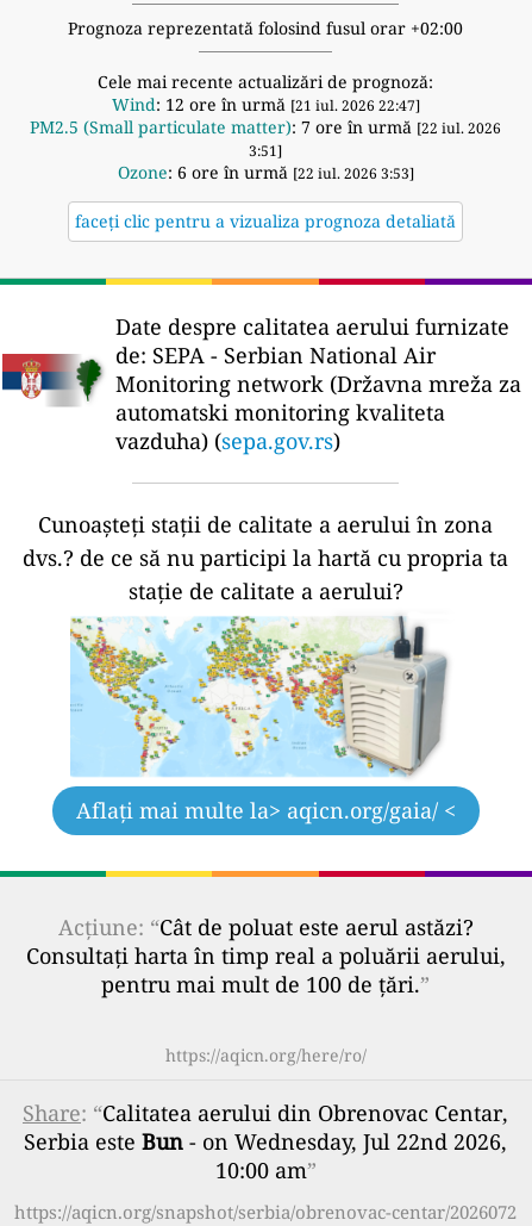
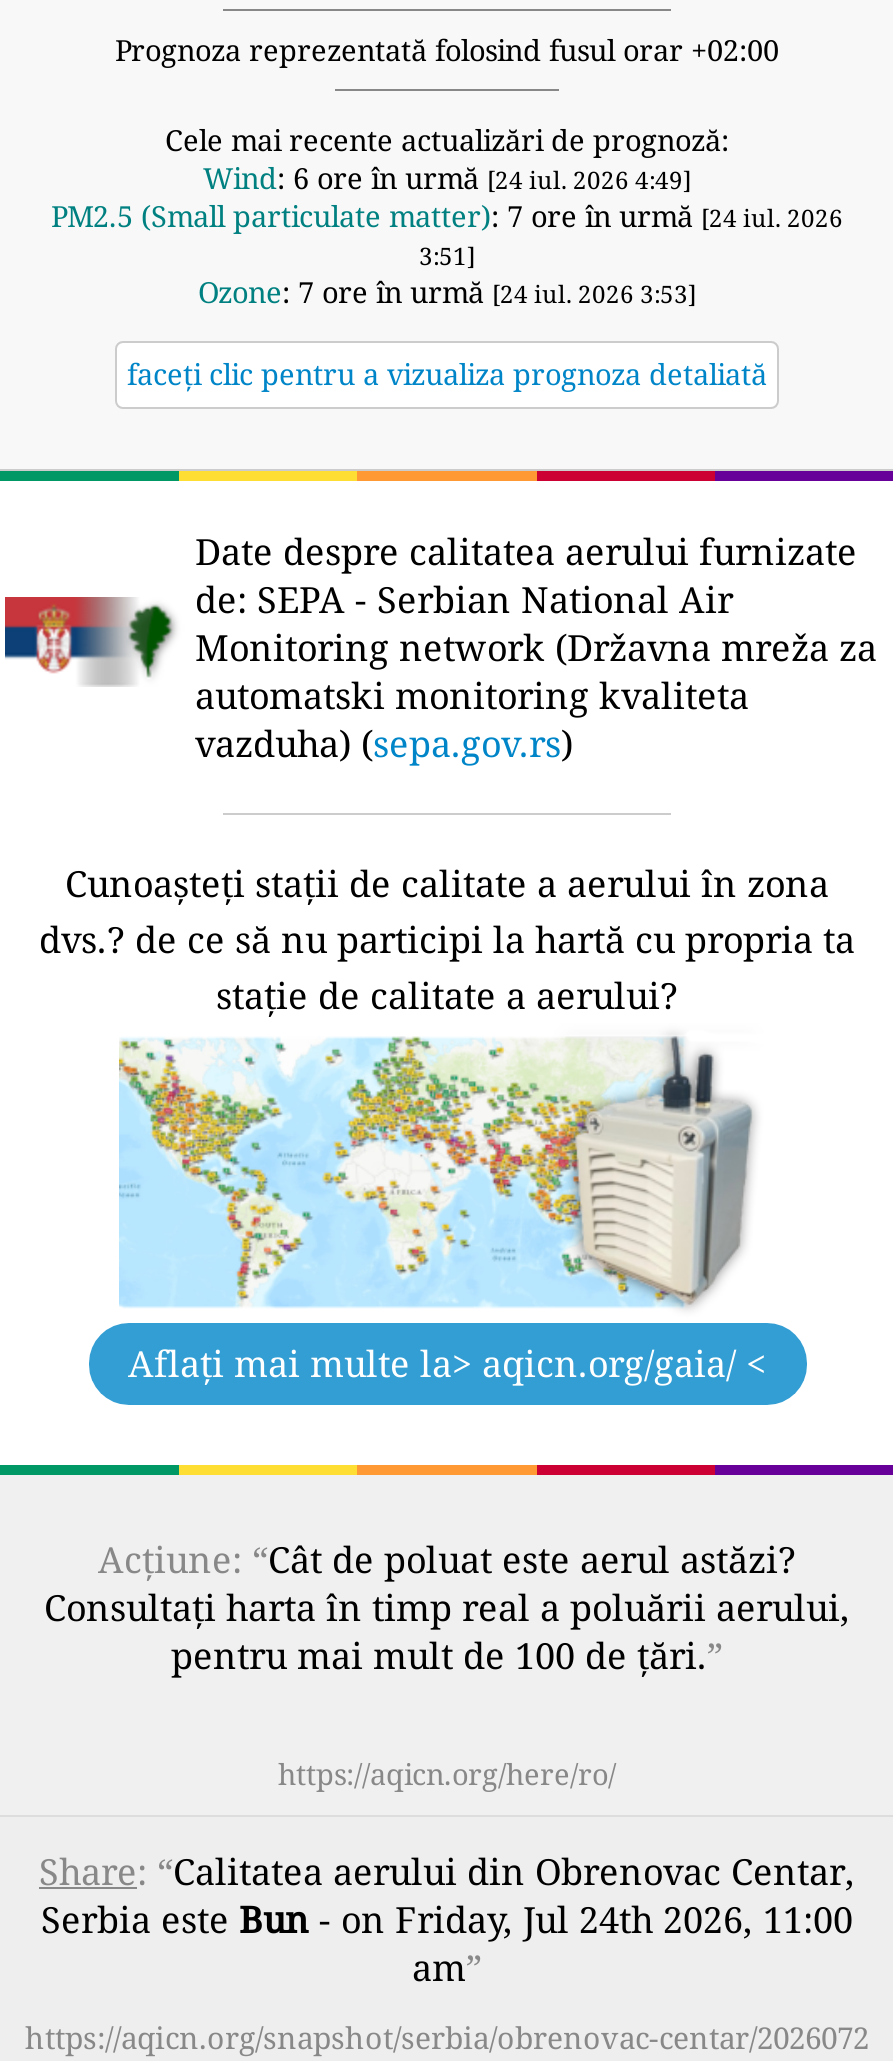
[111,93,420,115] Wind: 12 ore în urmă [21 iul. 2026 22:47] -> [203,158,691,196] Wind: 6 ore în urmă [24 iul. 2026 4:49]
[30,115,501,138] PM2.5 (Small particulate matter): 7 ore în urmă [22 iul. 2026 -> [51,196,843,234] PM2.5 (Small particulate matter): 7 ore în urmă [24 iul. 2026
[117,160,414,183] Ozone: 6 ore în urmă [22 iul. 2026 3:53] -> [198,272,696,310] Ozone: 7 ore în urmă [24 iul. 2026 3:53]
[24,1127,507,1184] Serbia este Bun - on Wednesday, Jul 22nd 2026, | 10:00 am” -> [41,1894,853,1990] Serbia este Bun - on Friday, Jul 24th 2026, 11:00 | am”

